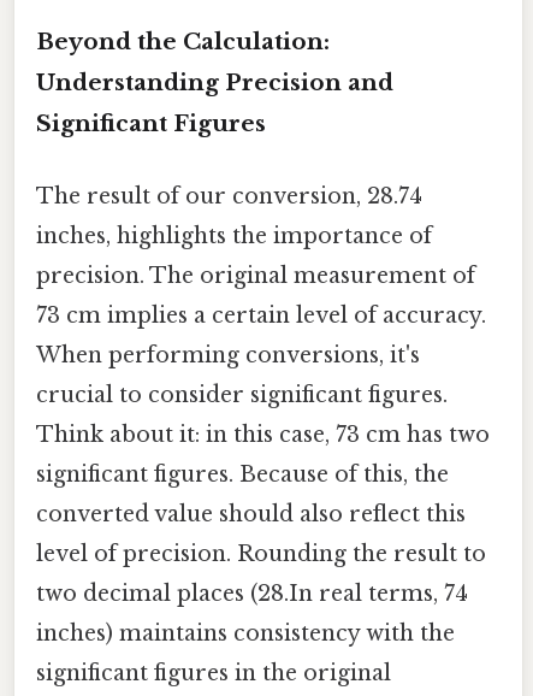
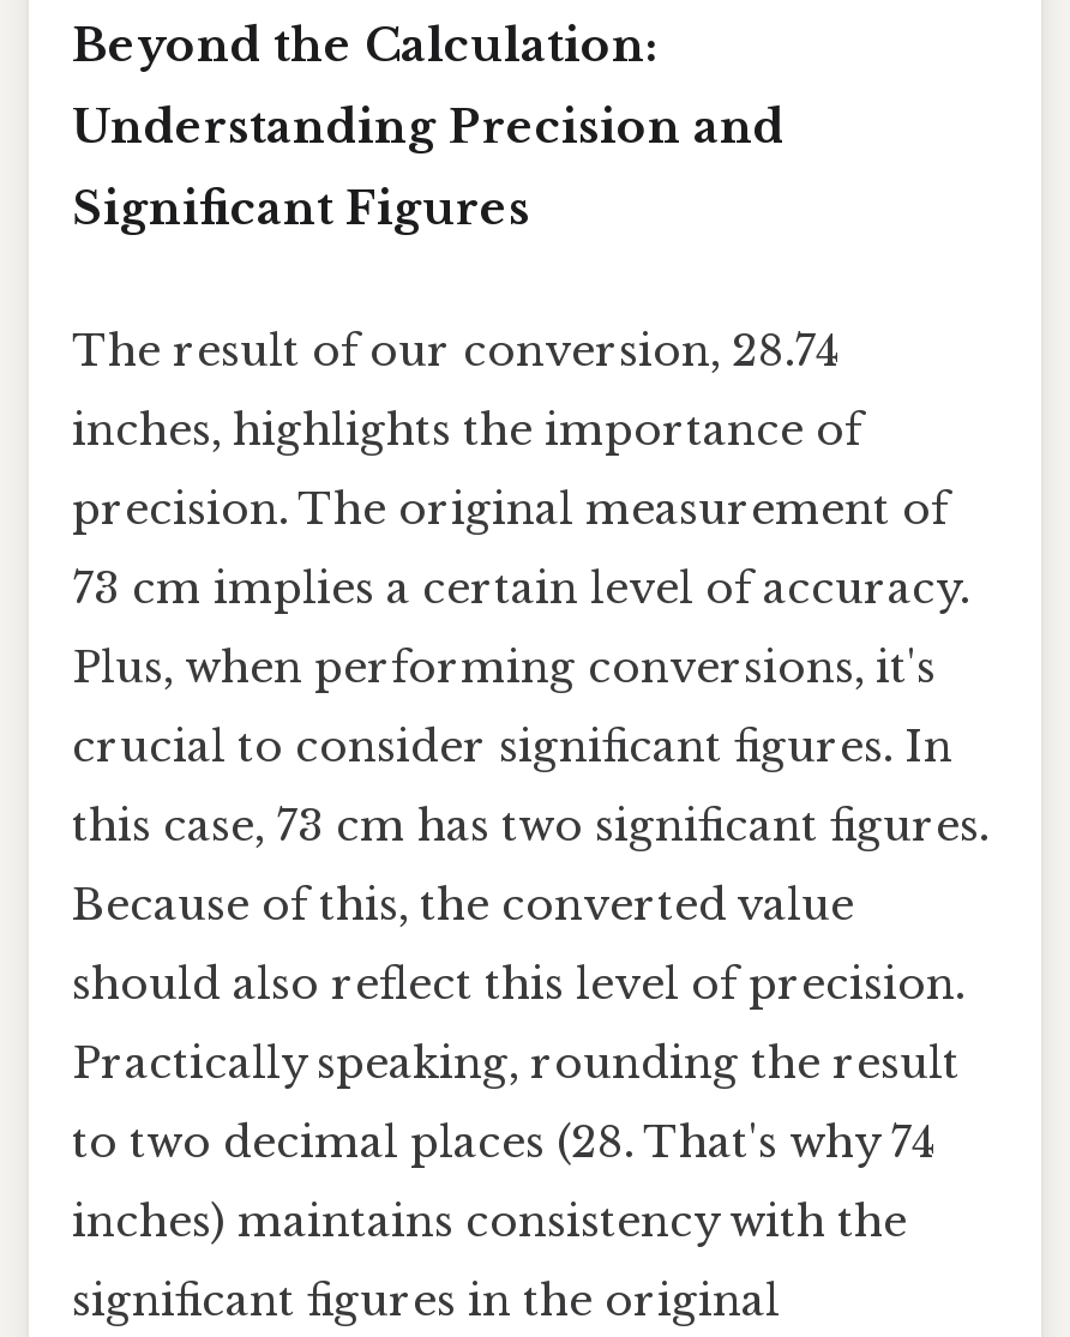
[36,341,420,368] When performing conversions, it's -> [72,641,936,693] Plus, when performing conversions, it's
[36,381,448,408] crucial to consider significant figures. -> [72,720,952,772] crucial to consider significant figures. In
[36,421,490,447] Think about it: in this case, 73 cm has two -> [72,799,988,852] this case, 73 cm has two significant figures.
[36,461,449,487] significant figures. Because of this, the -> [72,878,854,931] Because of this, the converted value
[36,500,466,527] converted value should also reflect this -> [72,957,964,1010] should also reflect this level of precision.
[36,540,486,567] level of precision. Rounding the result to -> [72,1036,960,1089] Practically speaking, rounding the result
[36,580,468,606] two decimal places (28.In real terms, 74 -> [72,1115,938,1168] to two decimal places (28. That's why 74

